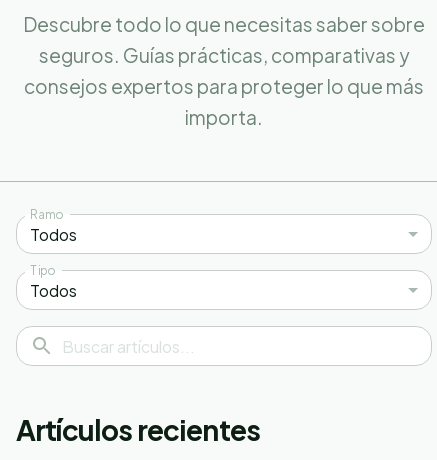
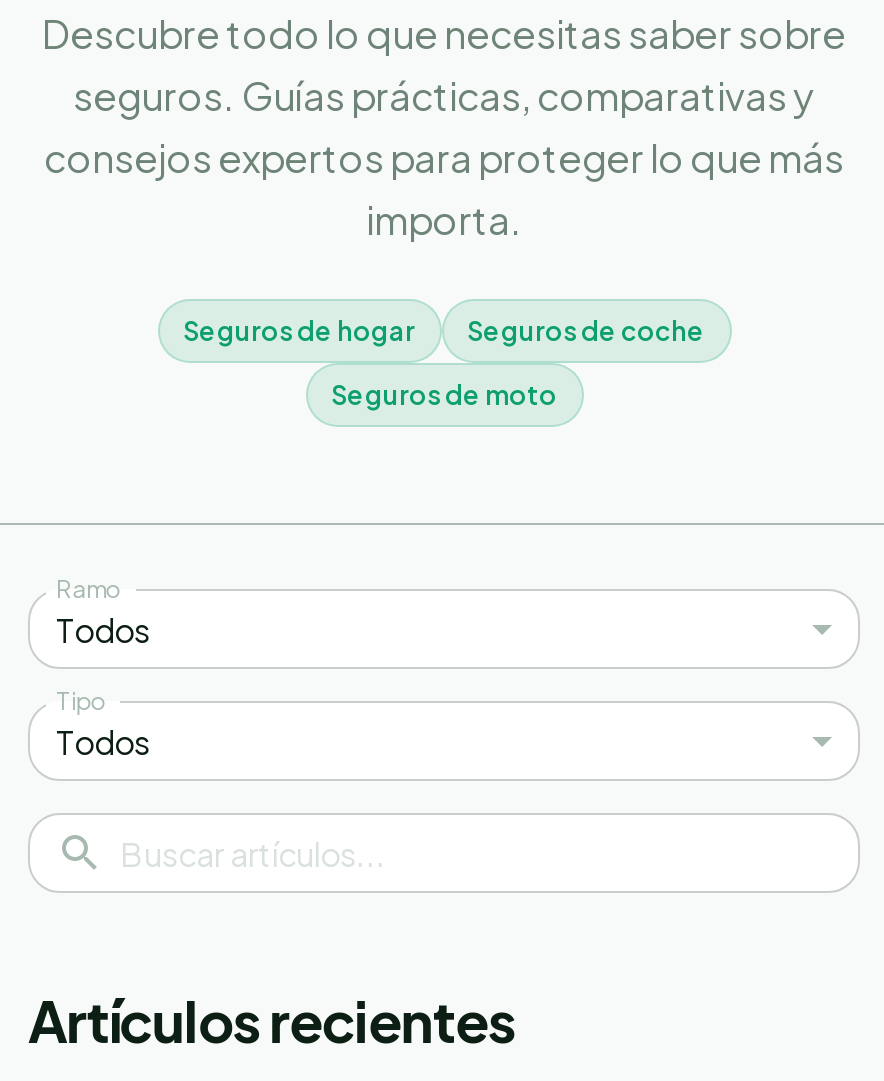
none -> [183,314,705,410] Seguros de hogar | Seguros de coche | Seguros de moto

